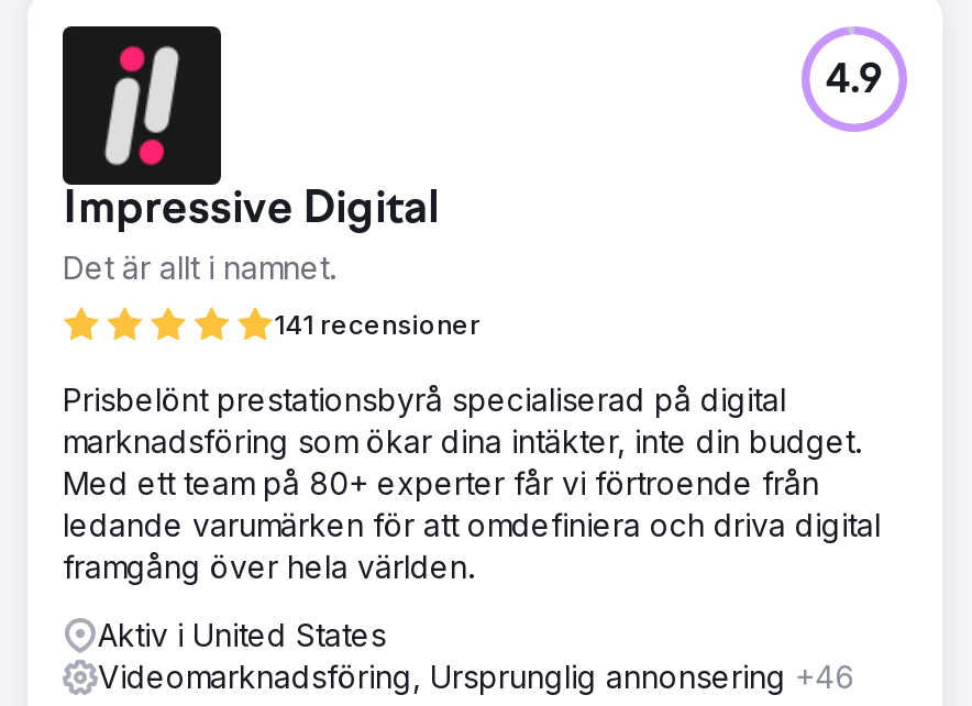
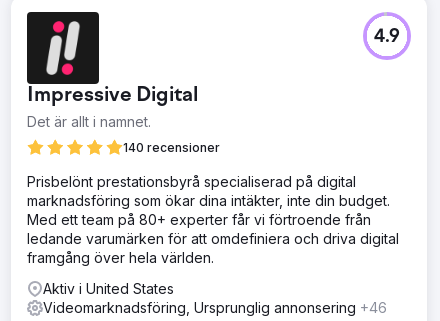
[274,307,481,340] 141 recensioner -> [123,140,220,155] 140 recensioner

